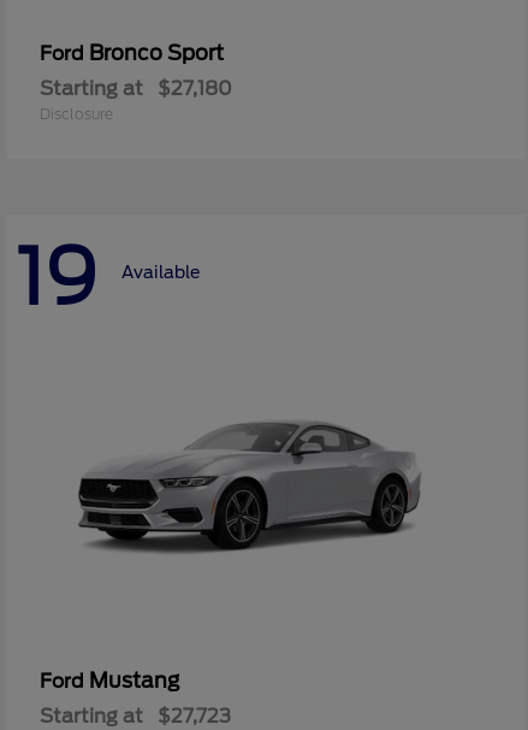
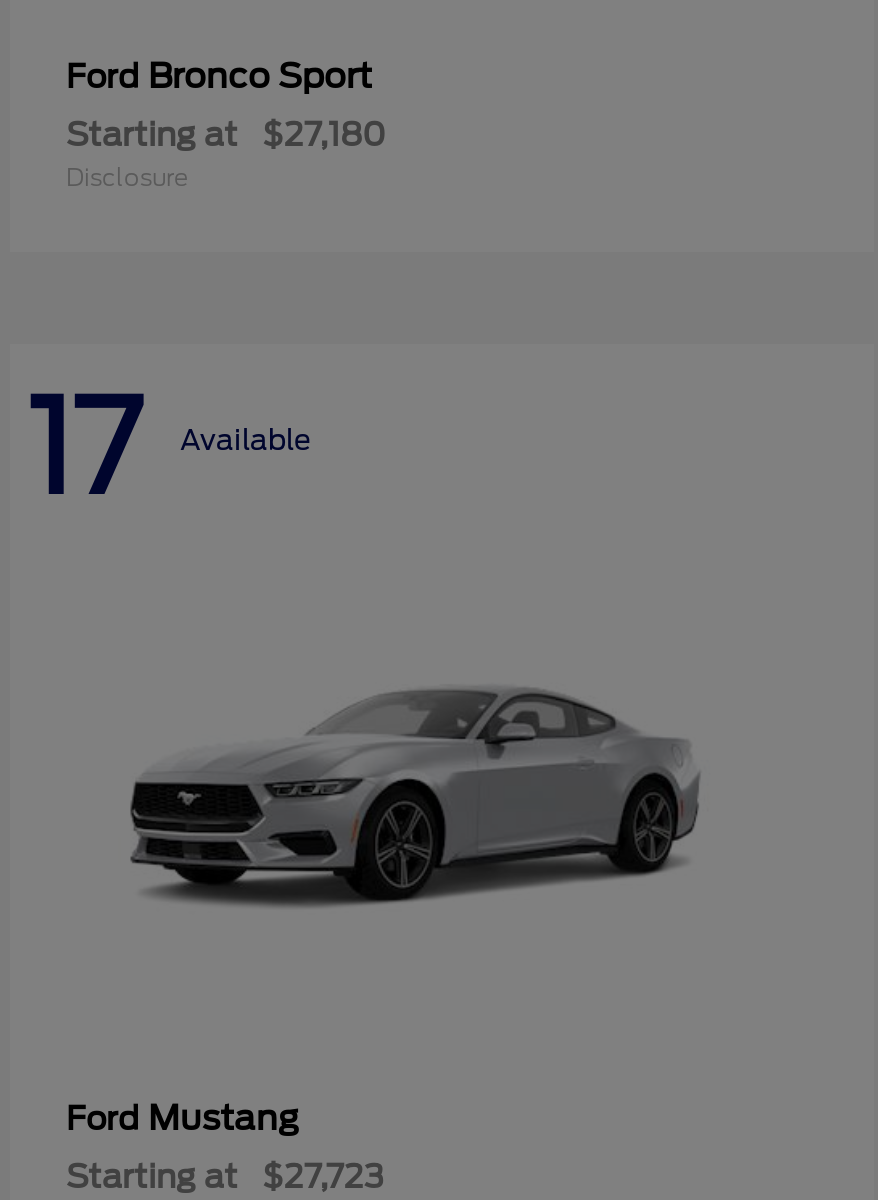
[16,232,200,323] 19 Available -> [26,373,310,525] 17 Available

